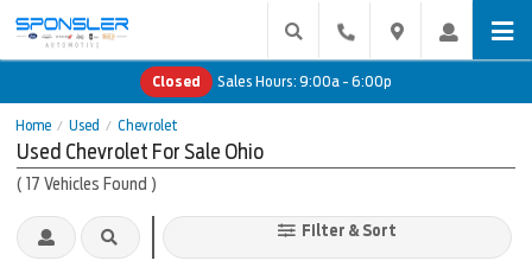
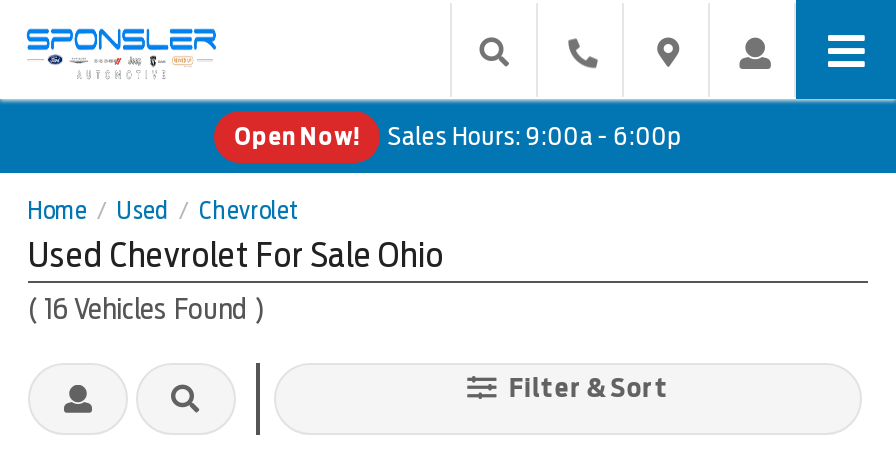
[152,72,201,90] Closed -> [234,120,360,150] Open Now!
[17,175,157,194] (17 Vehicles Found) -> [28,294,264,326] (16 Vehicles Found)

